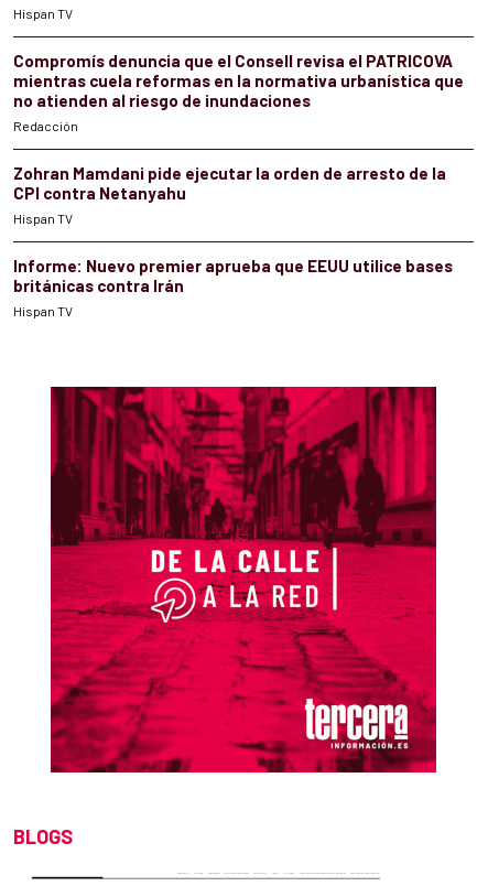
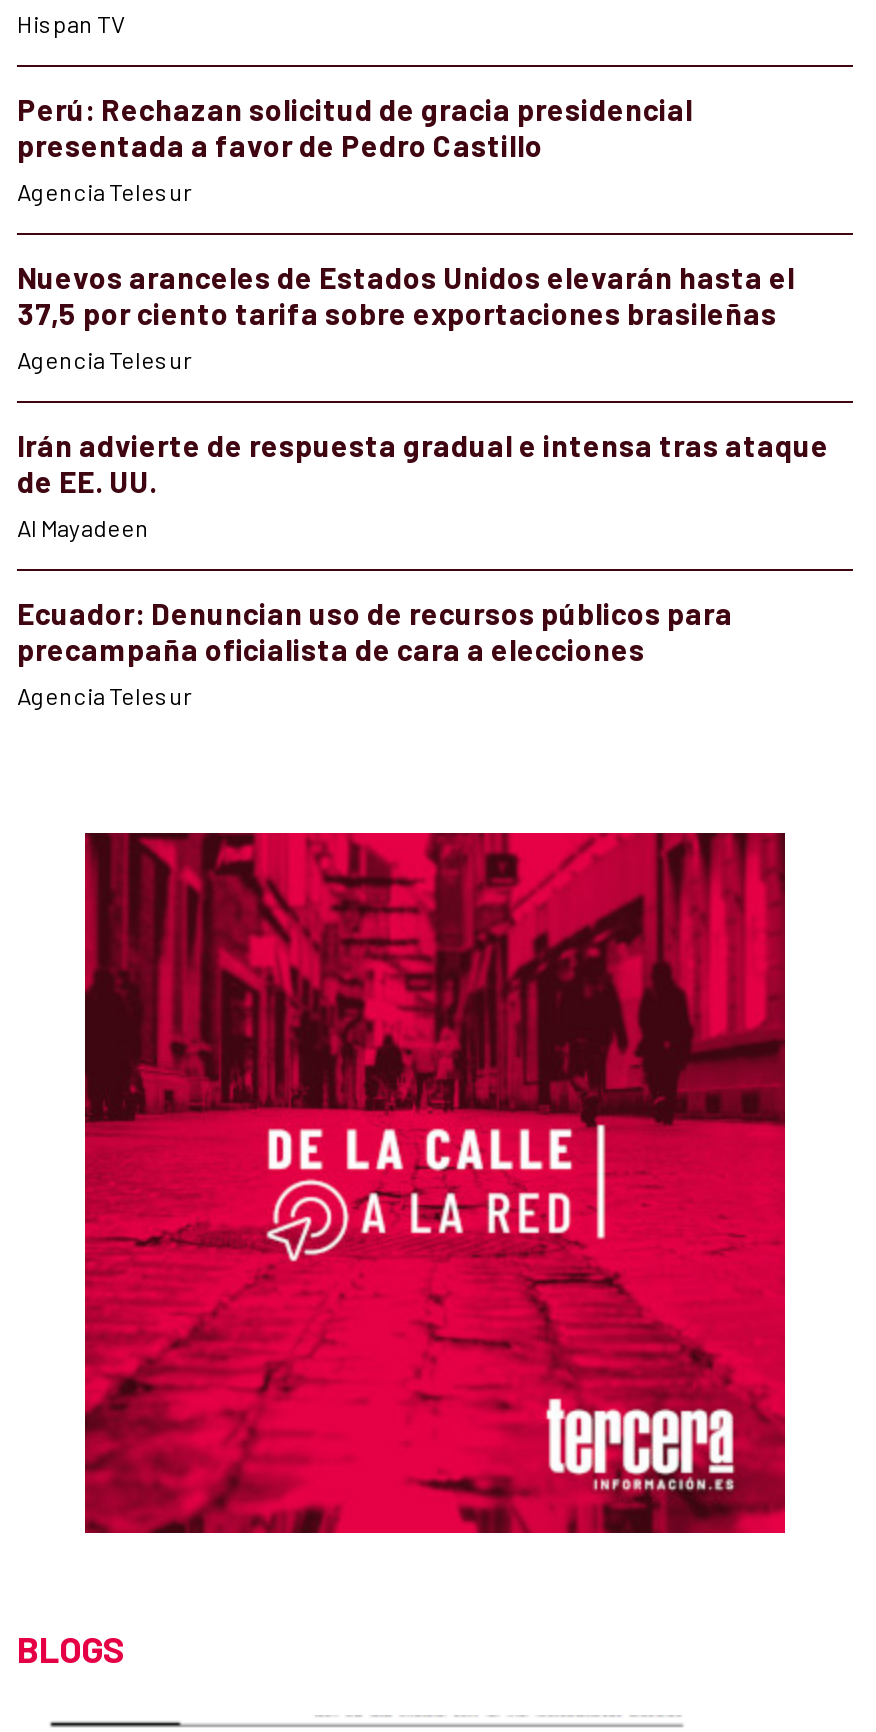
[13,51,464,318] Compromís denuncia que el Consell revisa el PATRICOVA | mientras cuela reformas en la normativa urbanística que | no atienden al riesgo de inundaciones | Redacción | Zohran Mamdani pide ejecutar la orden de arresto de la | CPI contra Netanyahu | Hispan TV | Informe: Nuevo premier aprueba que EEUU utilice bases | británicas contra Irán | Hispan TV -> [17,91,829,709] Perú: Rechazan solicitud de gracia presidencial | presentada a favor de Pedro Castillo | Agencia Telesur | Nuevos aranceles de Estados Unidos elevarán hasta el | 37,5 por ciento tarifa sobre exportaciones brasileñas | Agencia Telesur | Irán advierte de respuesta gradual e intensa tras ataque | de EE. UU. | Al Mayadeen | Ecuador: Denuncian uso de recursos públicos para | precampaña oficialista de cara a elecciones | Agencia Telesur

